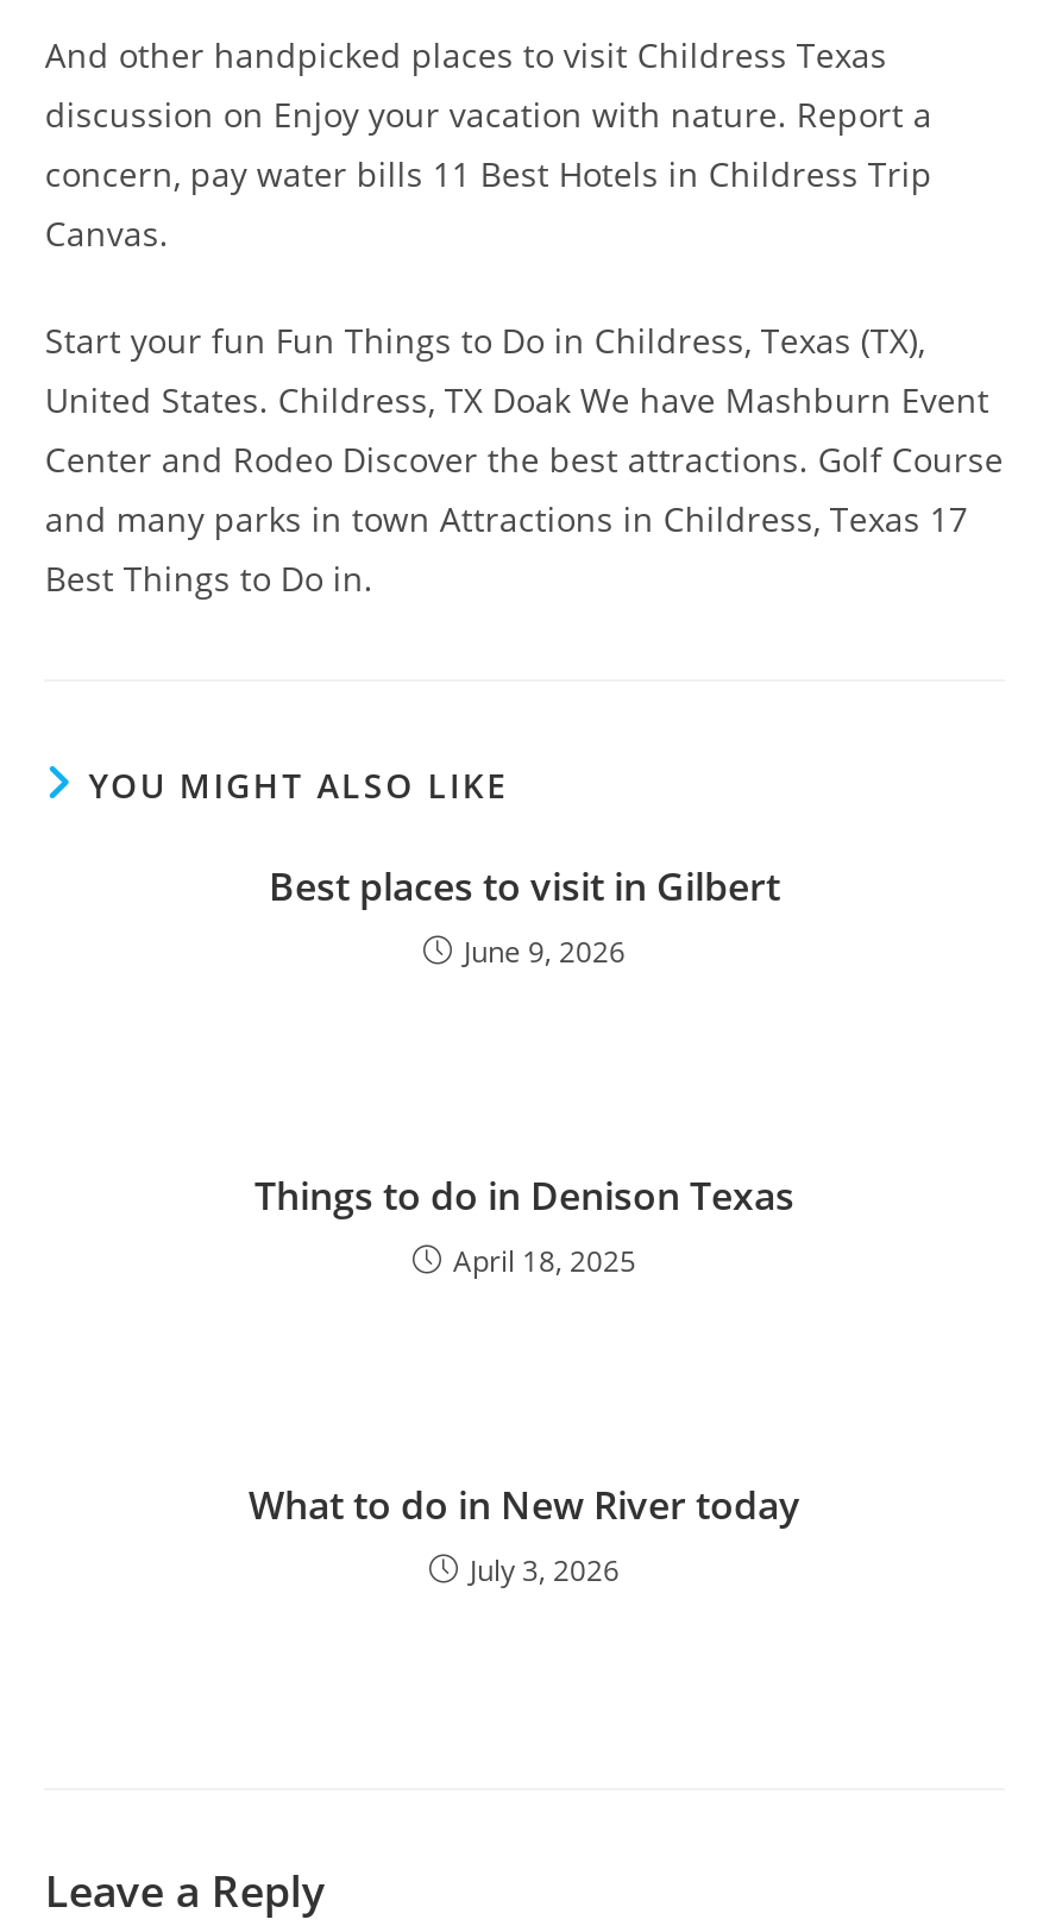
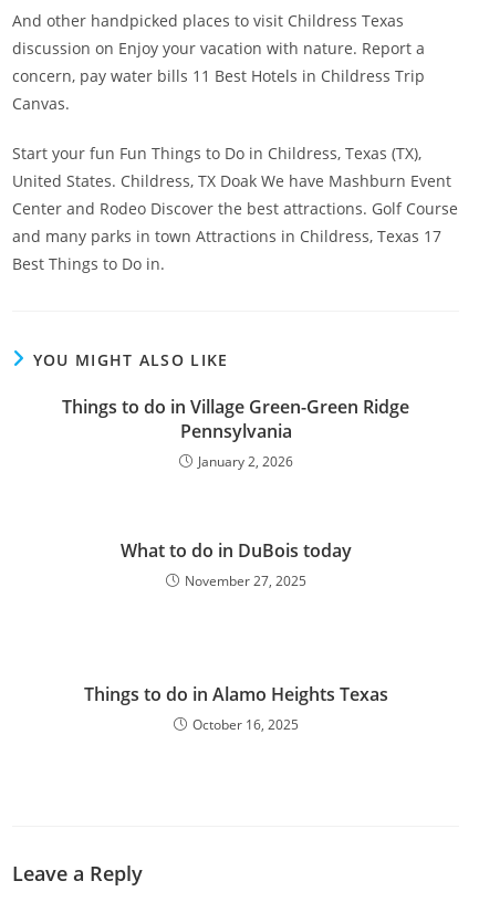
[269,860,780,972] Best places to visit in Gilbert | June 9, 2026 -> [62,395,409,471] Things to do in Village Green-Green Ridge | Pennsylvania | January 2, 2026
[254,1169,794,1281] Things to do in Denison Texas | April 18, 2025 -> [120,538,351,590] What to do in DuBois today | November 27, 2025
[249,1479,800,1591] What to do in New River today | July 3, 2026 -> [84,682,388,734] Things to do in Alamo Heights Texas | October 16, 2025

